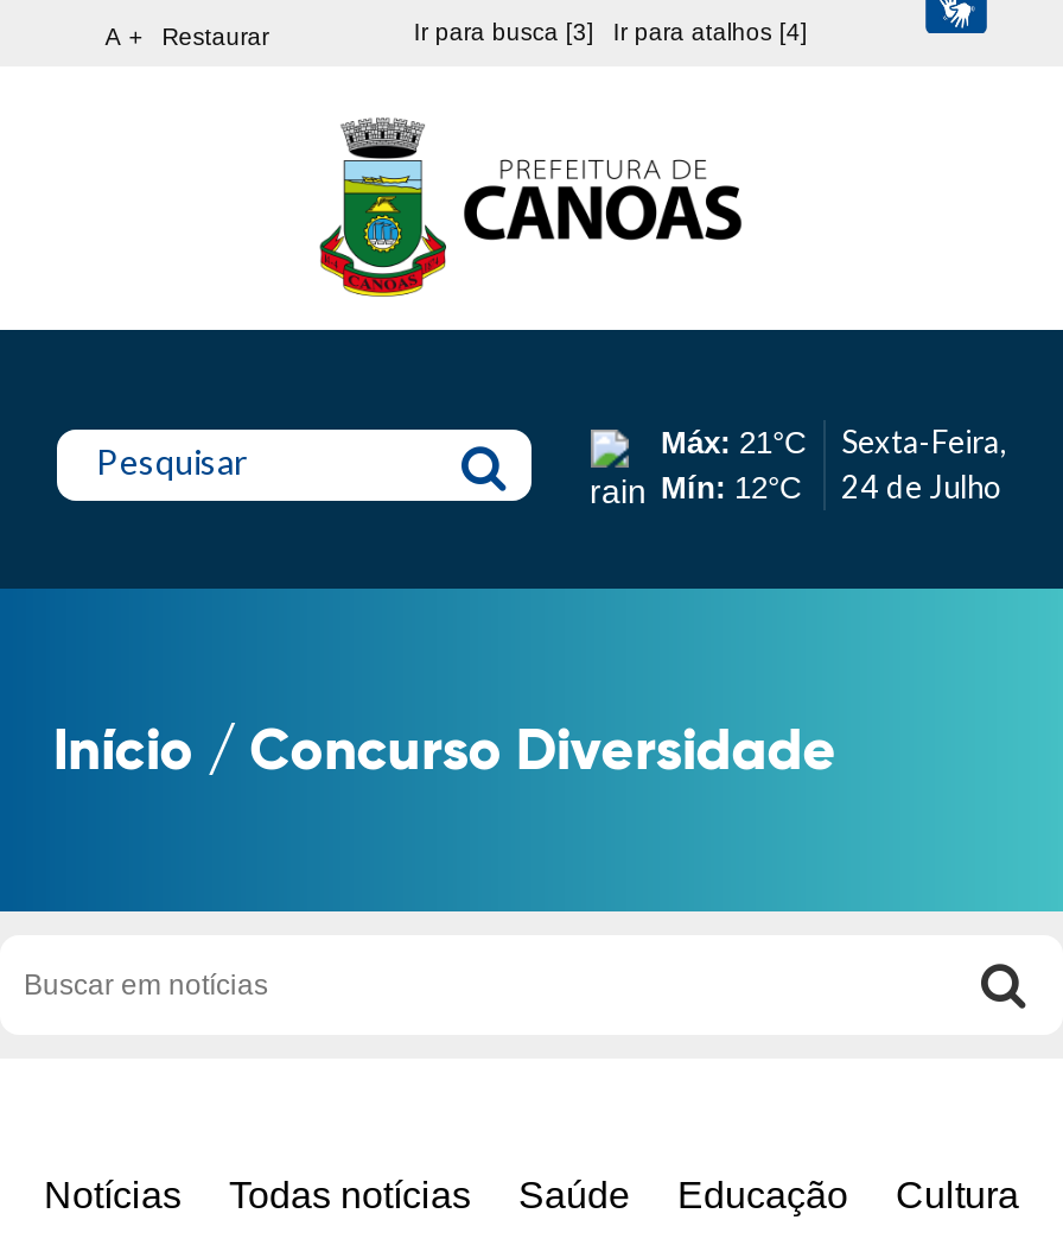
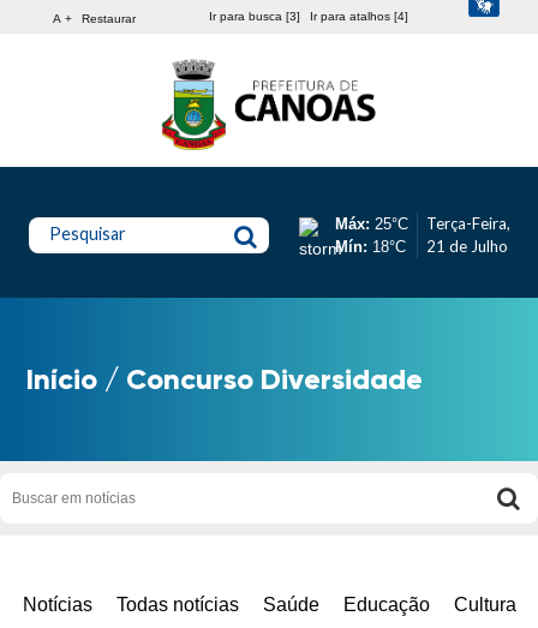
[661,426,806,507] Máx: 21°C | Mín: 12°C -> [334,215,408,256] Máx: 25°C | Mín: 18°C
[841,423,1007,507] Sexta-Feira, | 24 de Julho -> [426,214,510,256] Terça-Feira, | 21 de Julho

